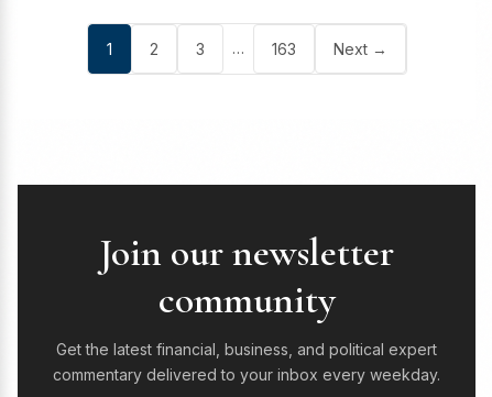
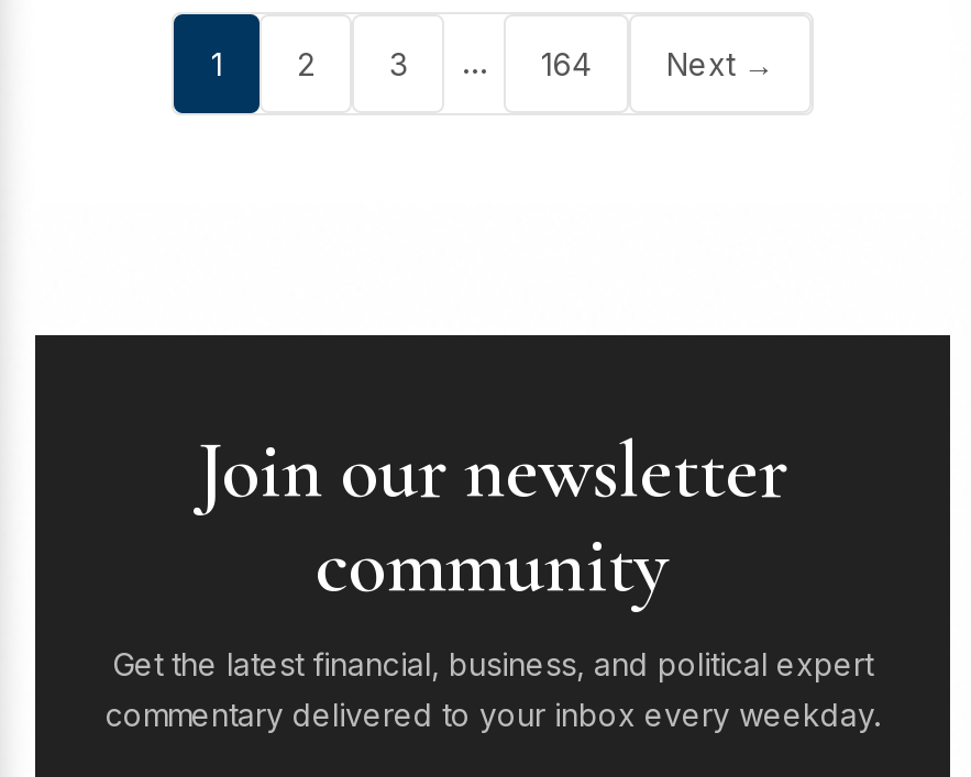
[271,40,296,58] 163 -> [541,45,592,83] 164

